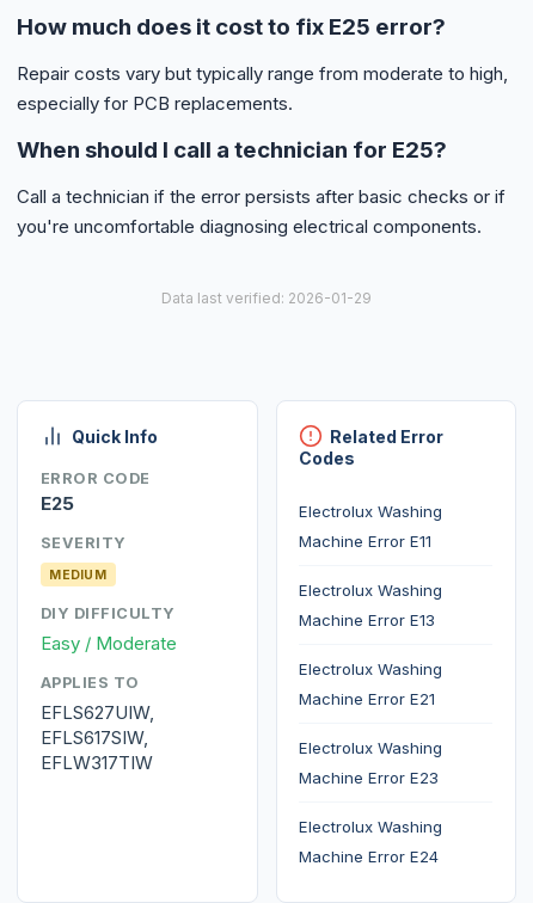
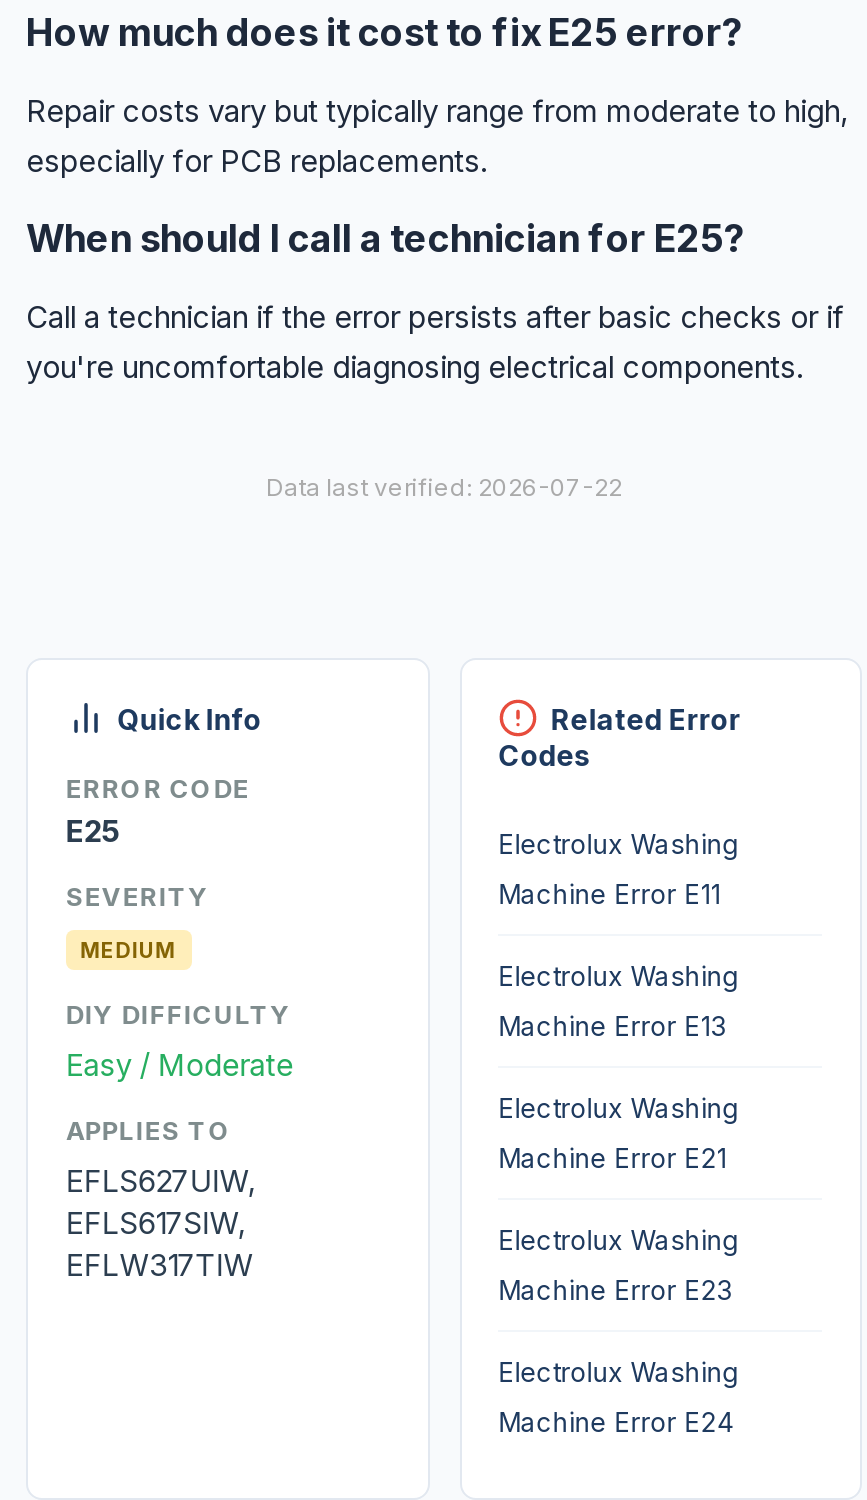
[161,289,372,307] Data last verified: 2026-01-29 -> [266,472,622,502] Data last verified: 2026-07-22

